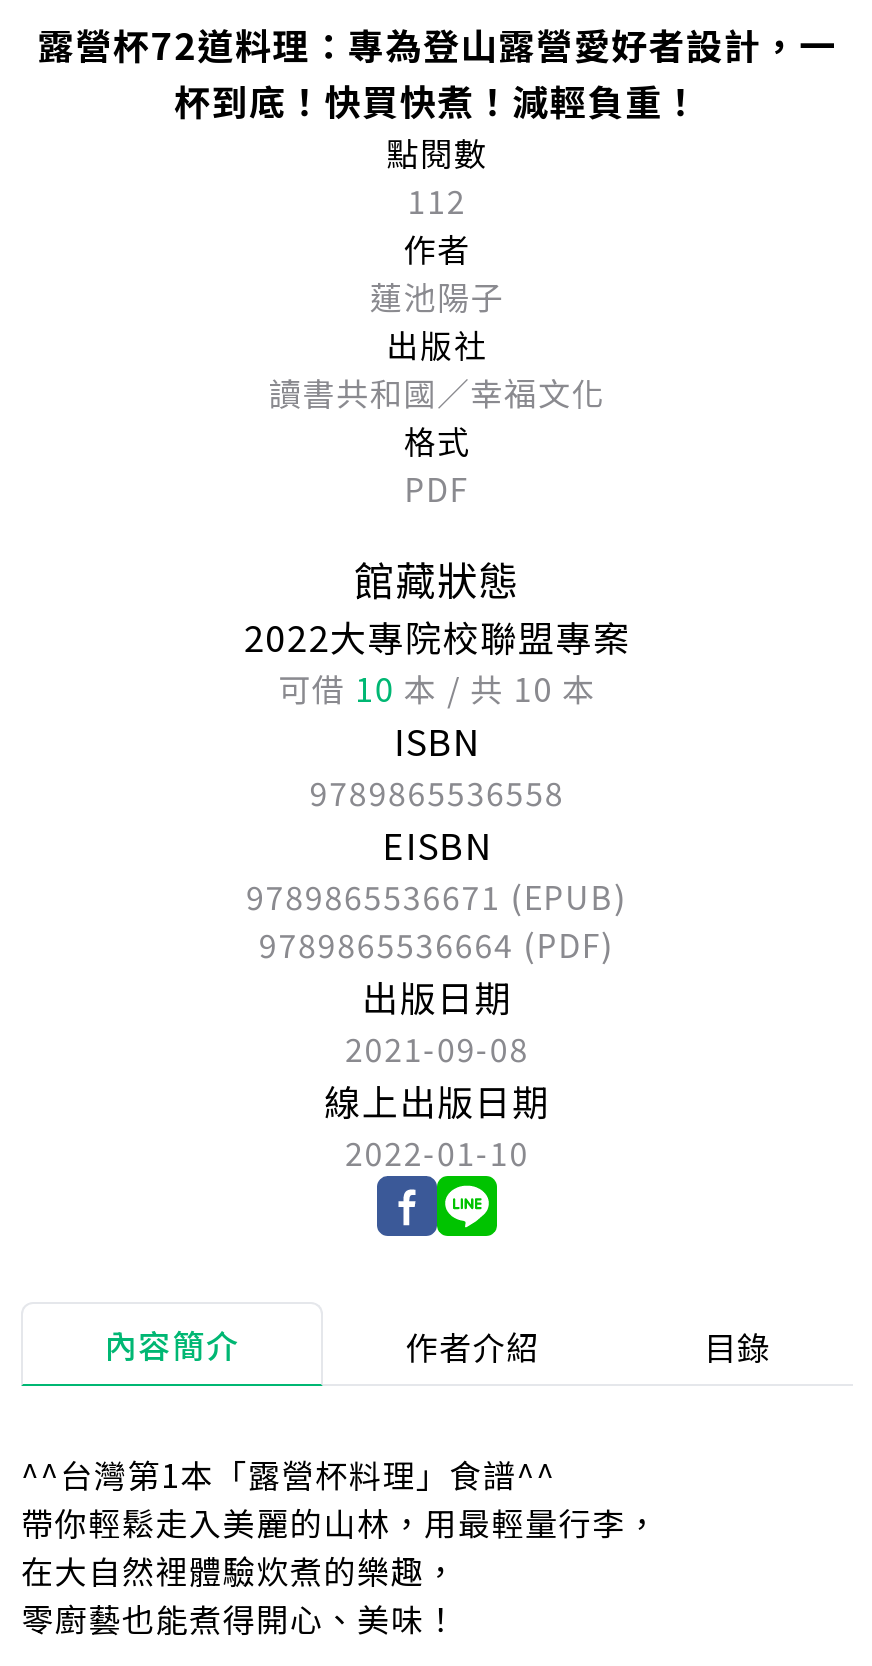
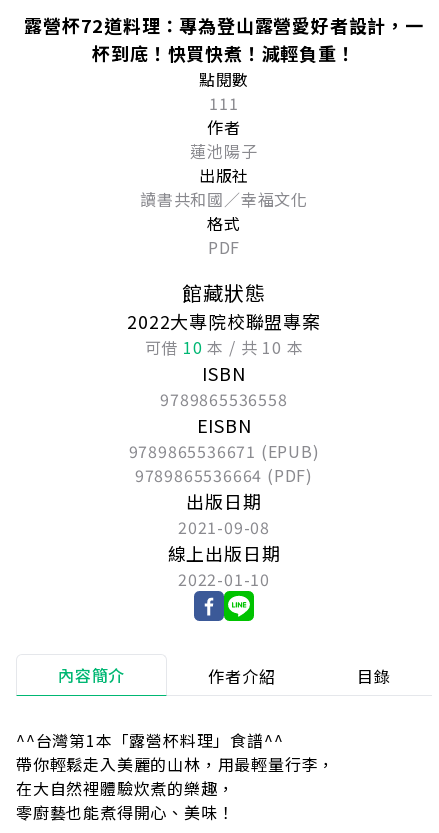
[408,176,466,224] 112 -> [209,91,239,115] 111

